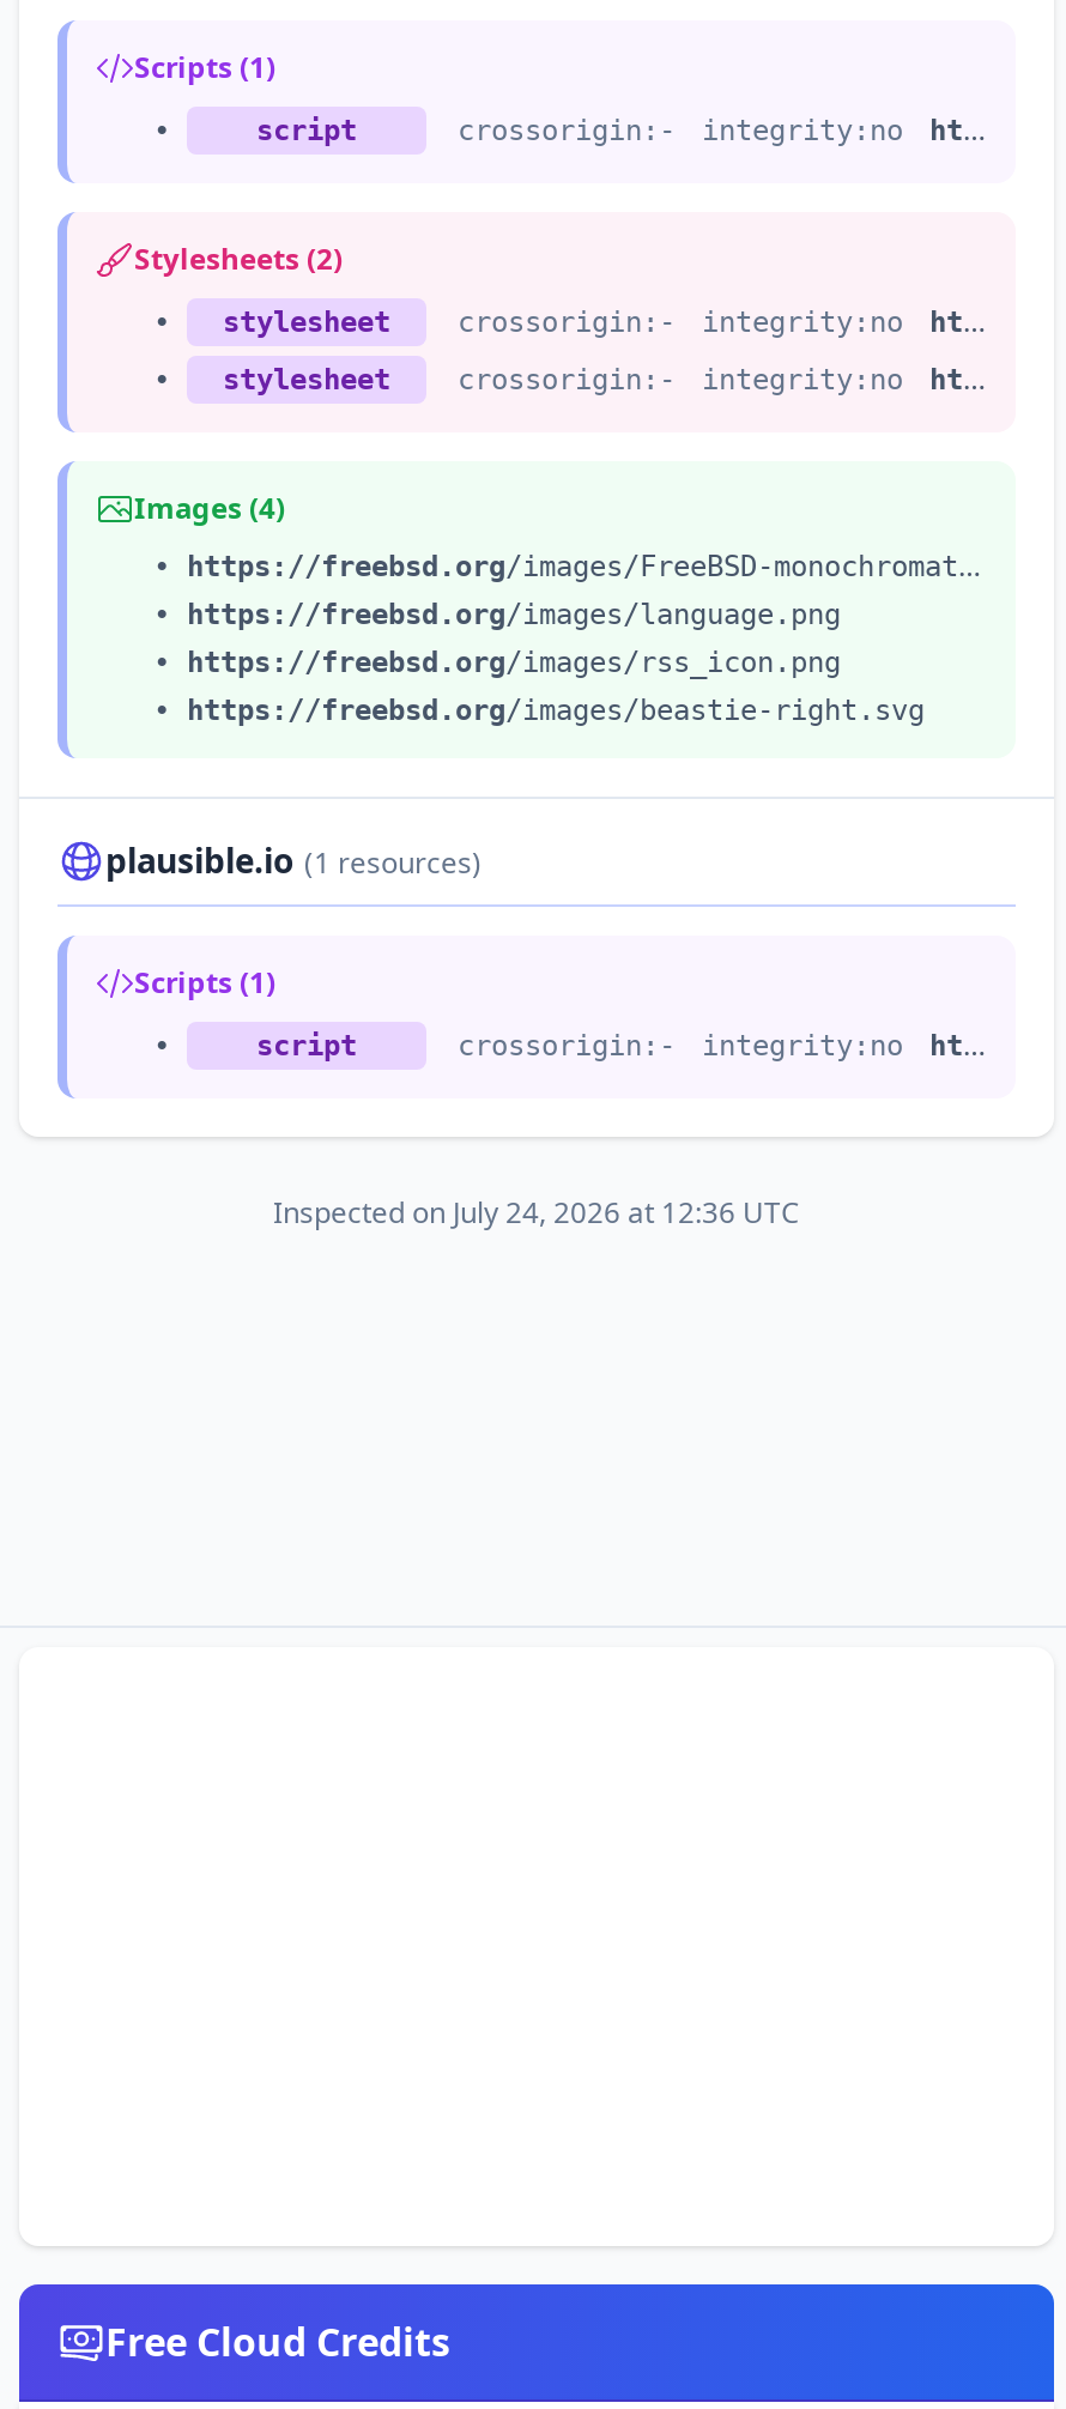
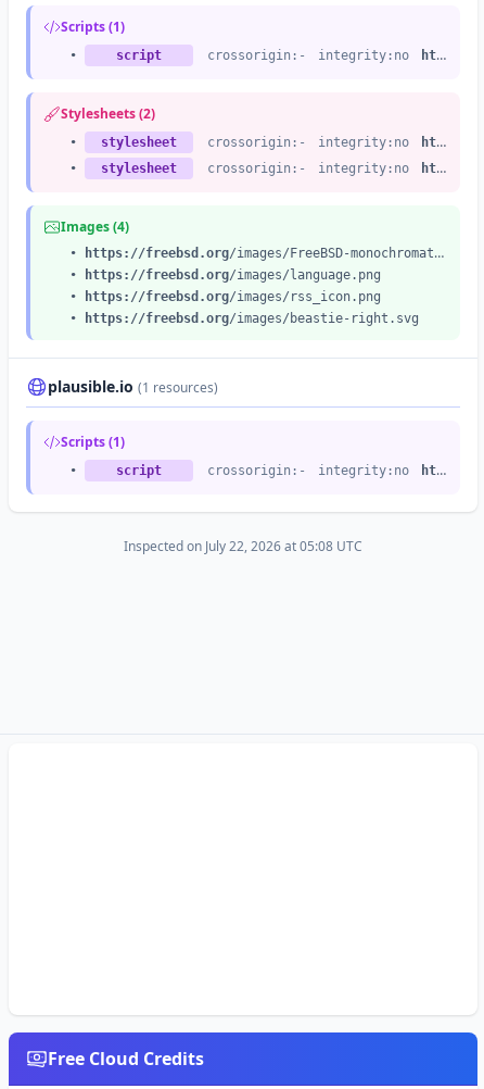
[273,1192,800,1233] Inspected on July 24, 2026 at 12:36 UTC -> [124,537,362,555] Inspected on July 22, 2026 at 05:08 UTC

